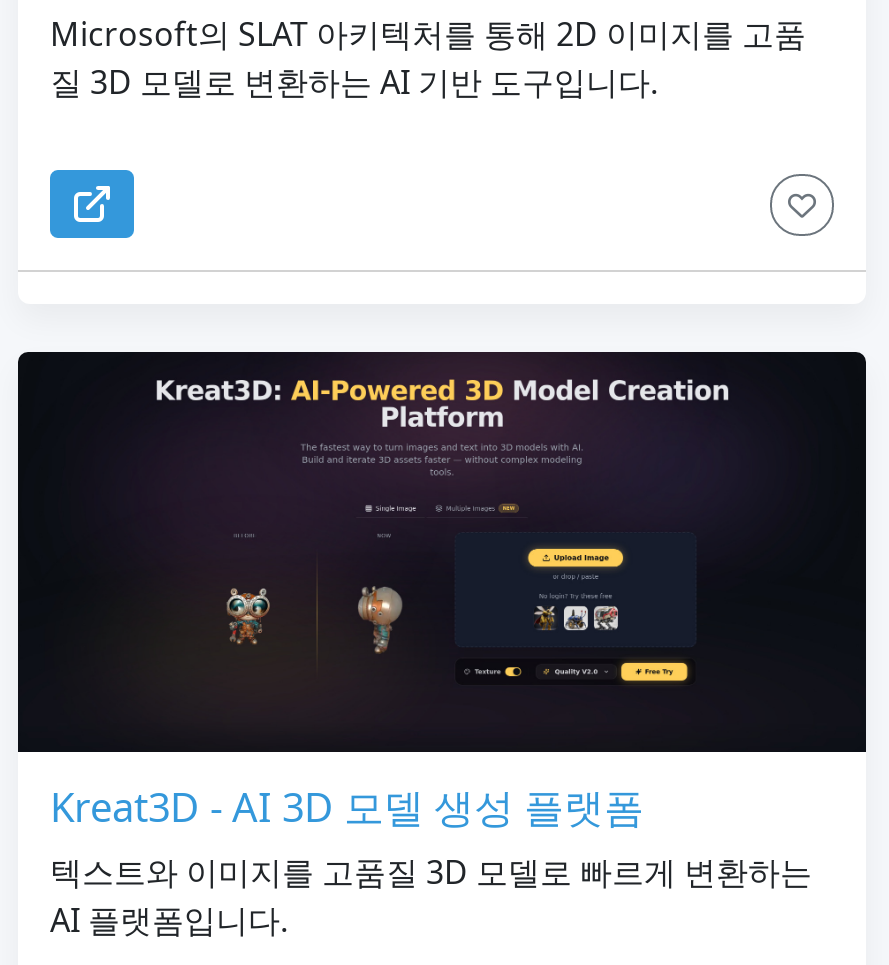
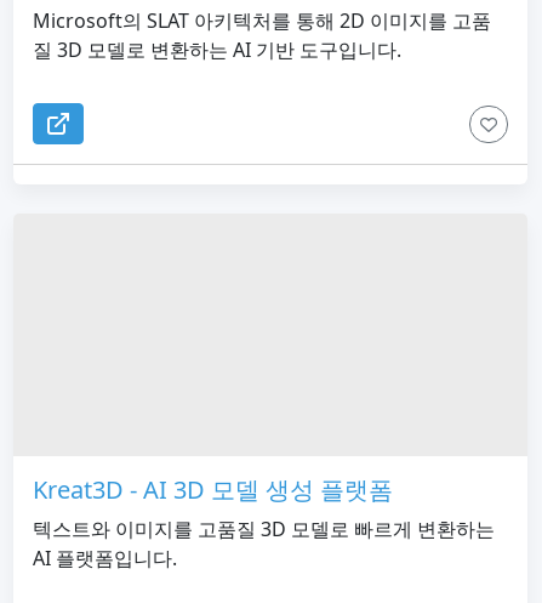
[16,350,868,754] [image] -> none

